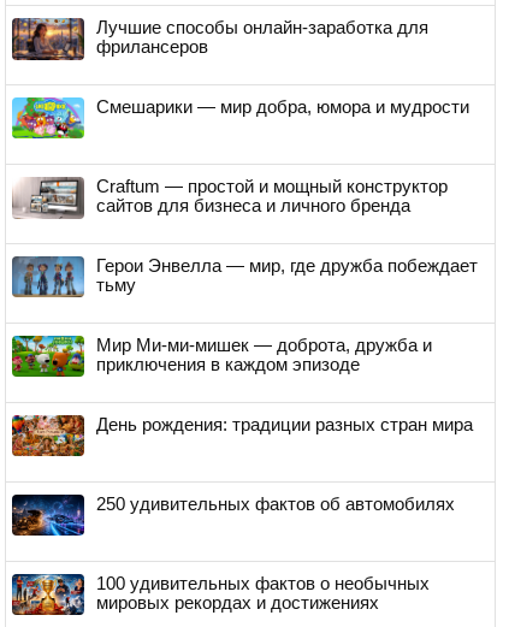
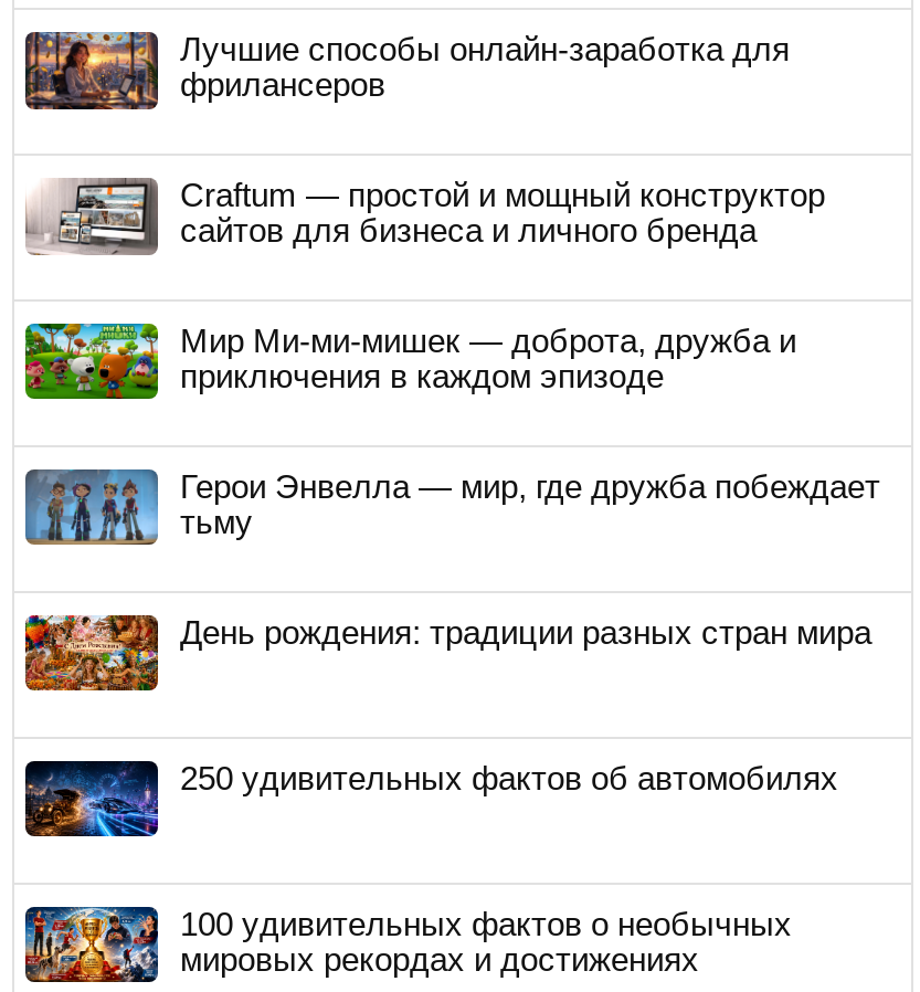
[11,96,469,140] [image] | Смешарики — мир добра, юмора и мудрости -> none
moved [12,335,432,378] -> [23,321,796,401]: [image] | Мир Ми-ми-мишек — доброта, дружба и | приключения в каждом эпизоде

